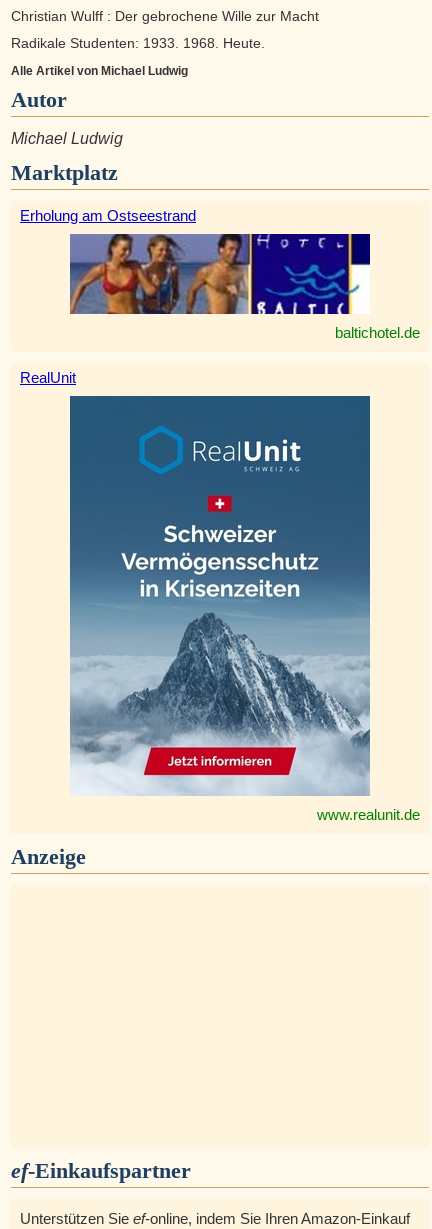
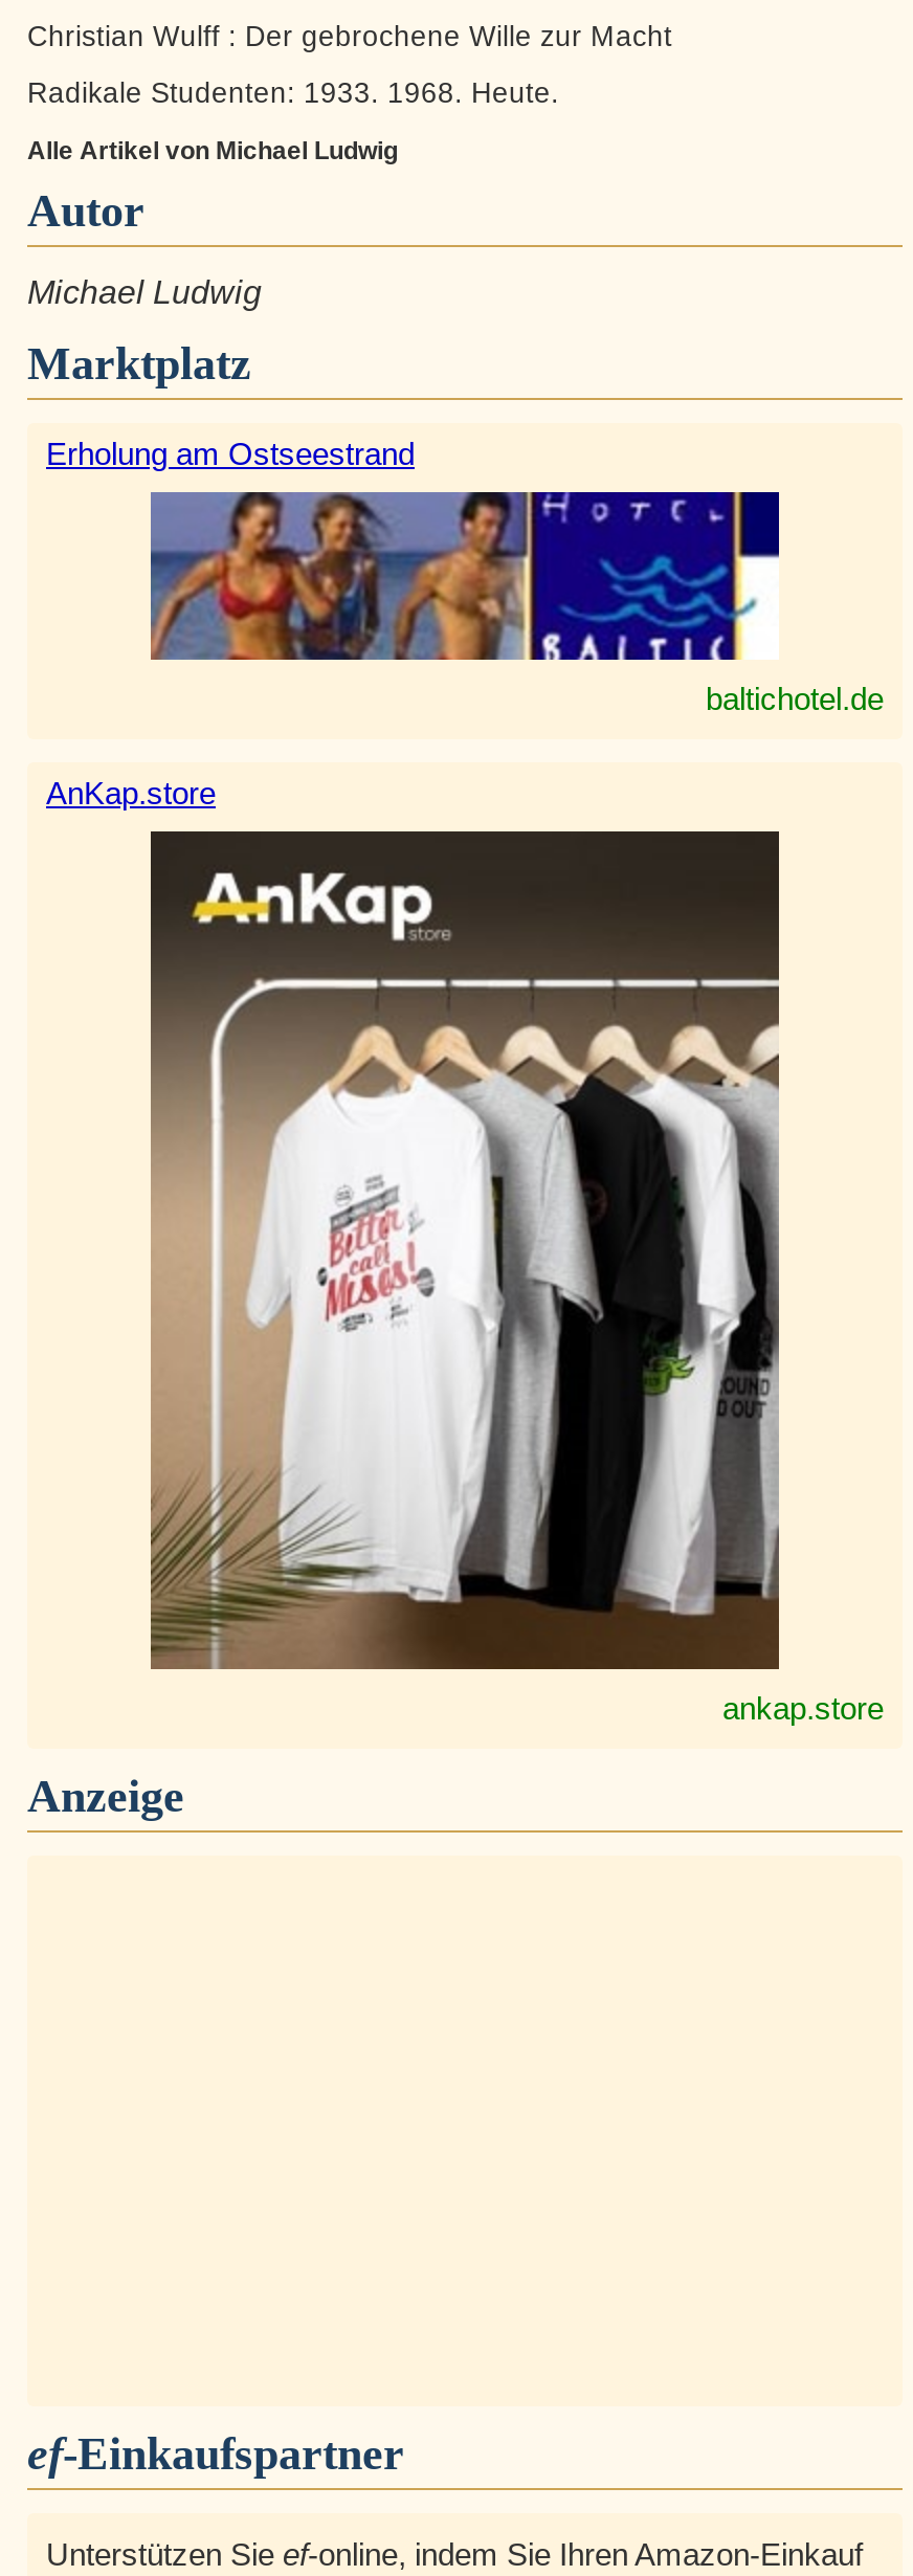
[20,369,76,386] RealUnit -> [46,775,216,811] AnKap.store
[69,396,420,823] [image] | www.realunit.de -> [149,831,884,1726] [image] | ankap.store

